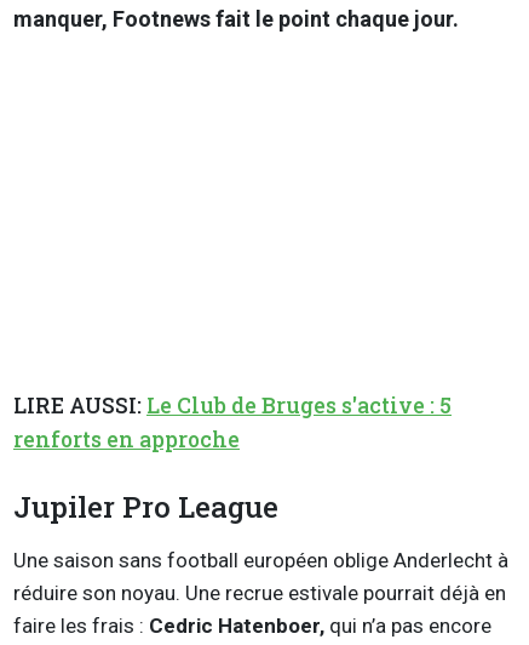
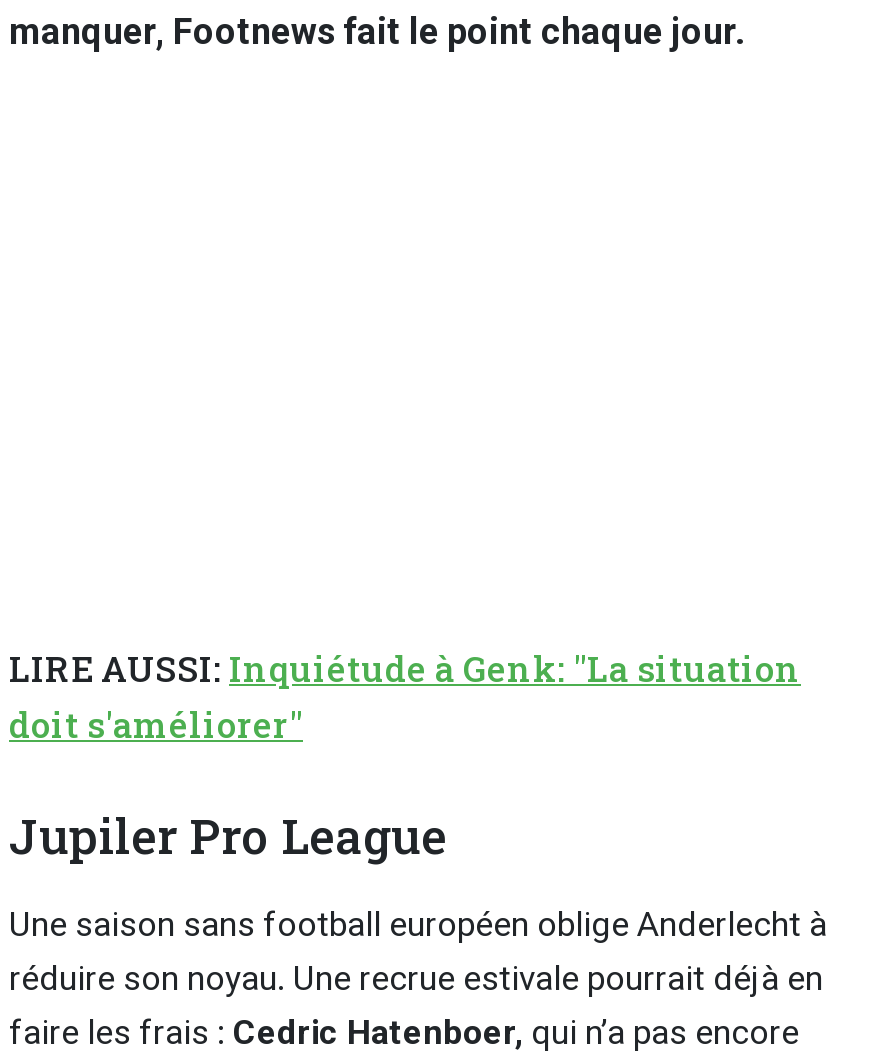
[13,392,452,453] LIRE AUSSI: Le Club de Bruges s'active : 5 | renforts en approche -> [9,646,801,748] LIRE AUSSI: Inquiétude à Genk: "La situation | doit s'améliorer"

